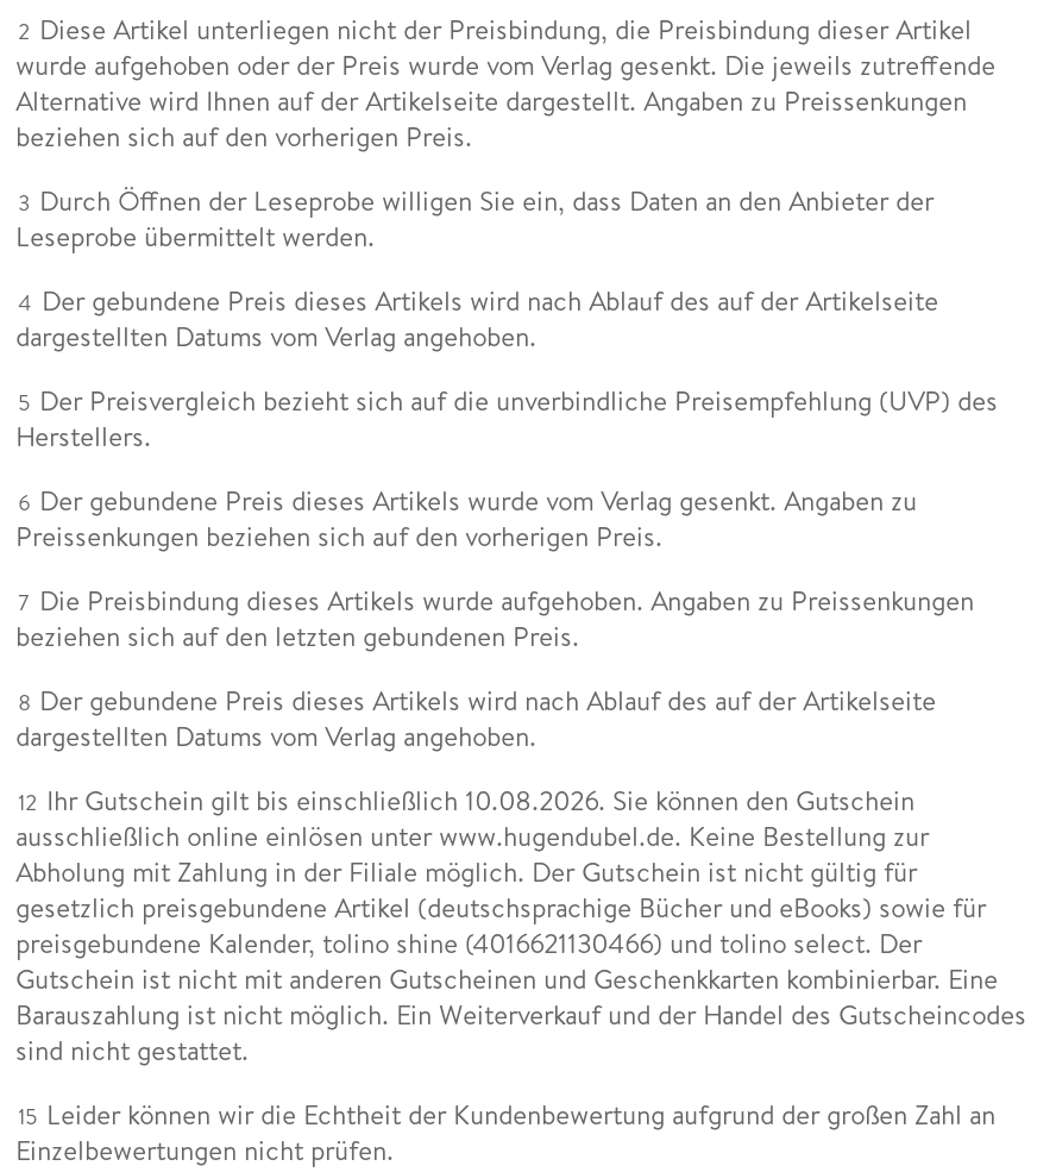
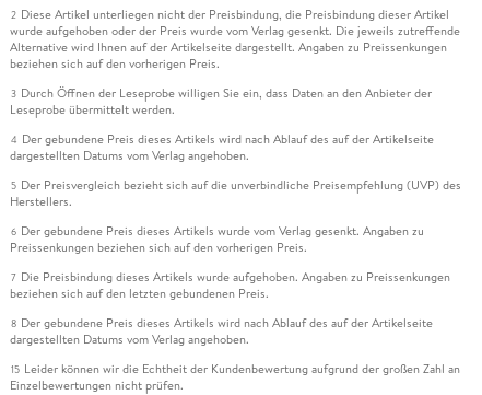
[16,782,1027,1070] 12 Ihr Gutschein gilt bis einschließlich 10.08.2026. Sie können den Gutschein | ausschließlich online einlösen unter www.hugendubel.de. Keine Bestellung zur | Abholung mit Zahlung in der Filiale möglich. Der Gutschein ist nicht gültig für | gesetzlich preisgebundene Artikel (deutschsprachige Bücher und eBooks) sowie für | preisgebundene Kalender, tolino shine (4016621130466) und tolino select. Der | Gutschein ist nicht mit anderen Gutscheinen und Geschenkkarten kombinierbar. Eine | Barauszahlung ist nicht möglich. Ein Weiterverkauf und der Handel des Gutscheincodes | sind nicht gestattet. -> none

